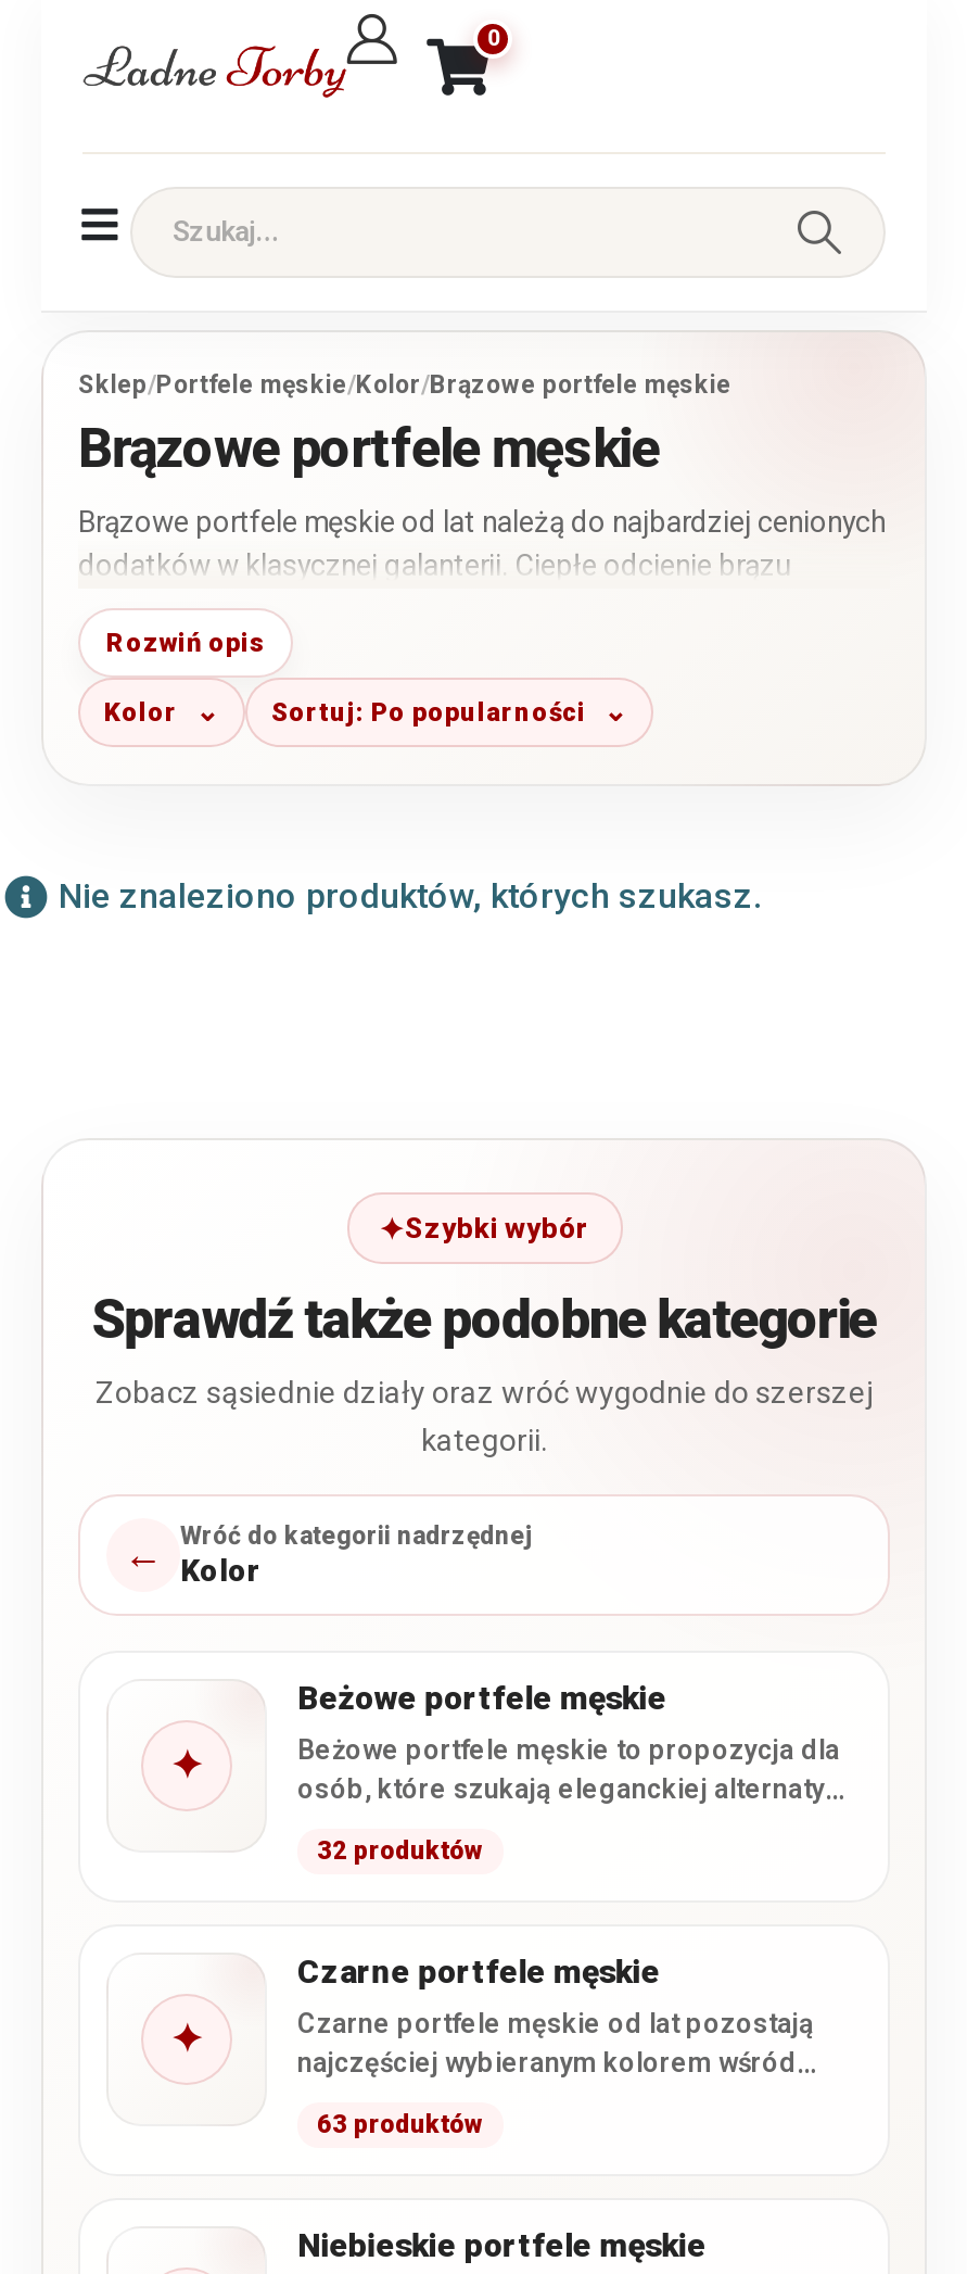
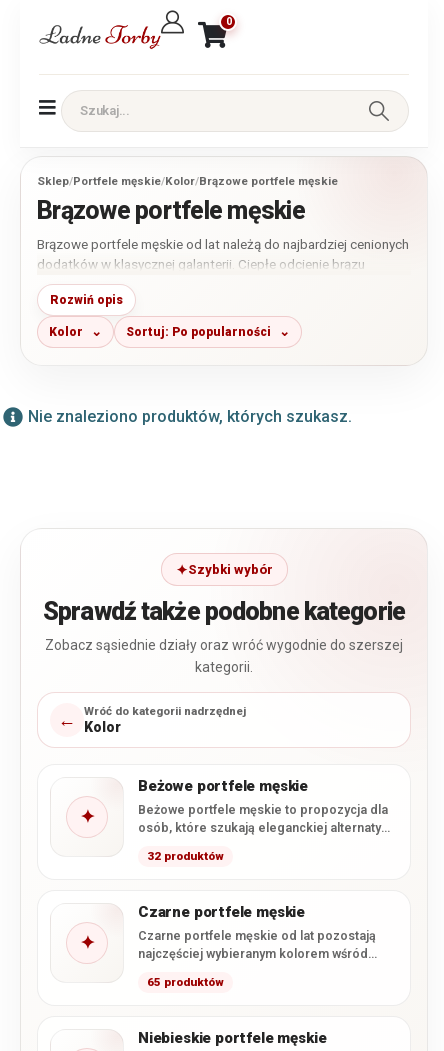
[317,2110,484,2140] 63 produktów -> [147,975,224,989] 65 produktów

